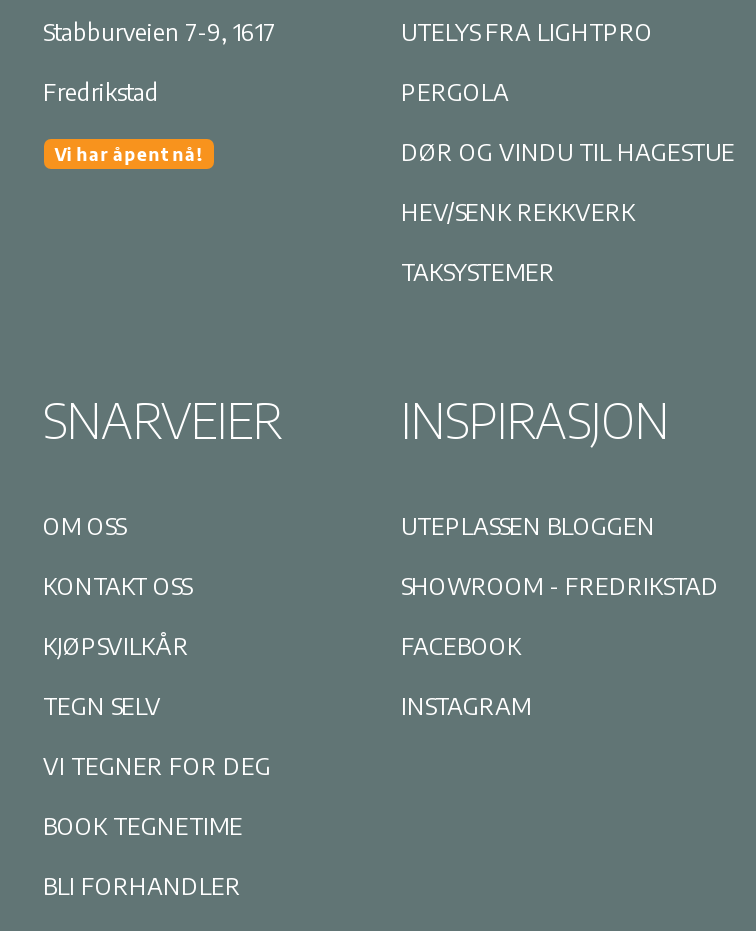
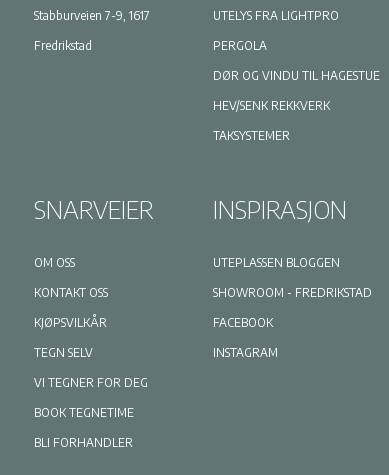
[54,142,202,164] Vi har åpent nå! -> none

